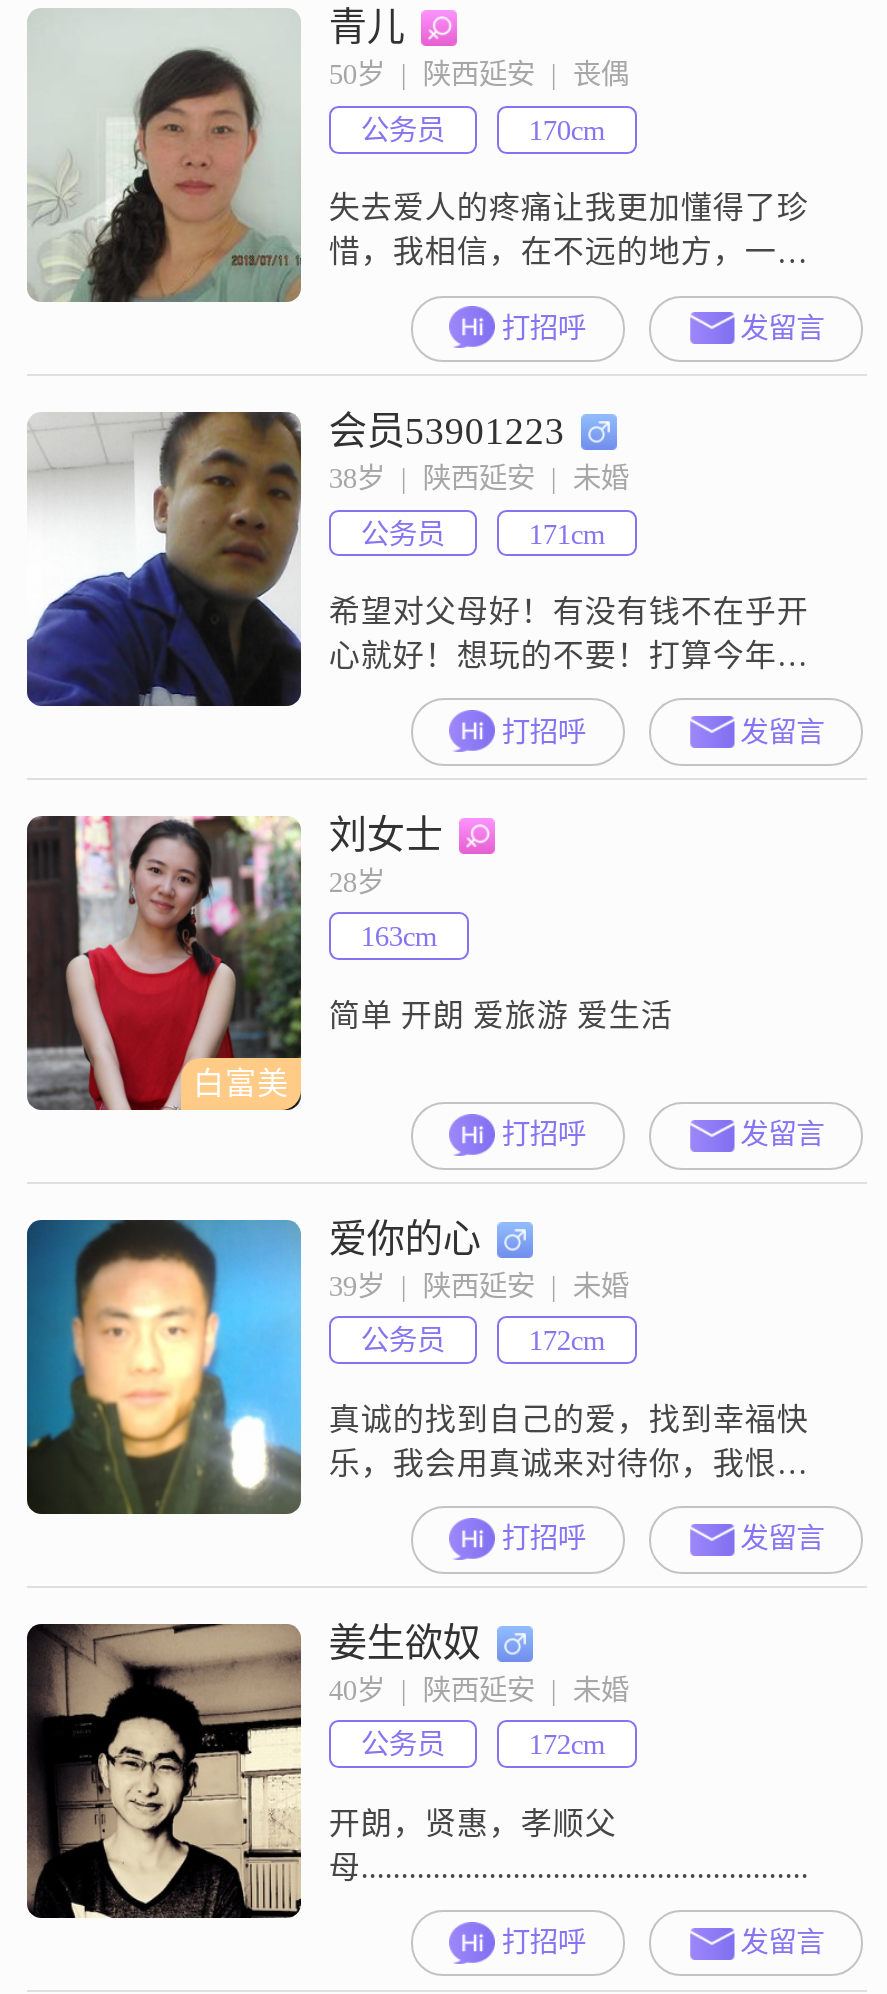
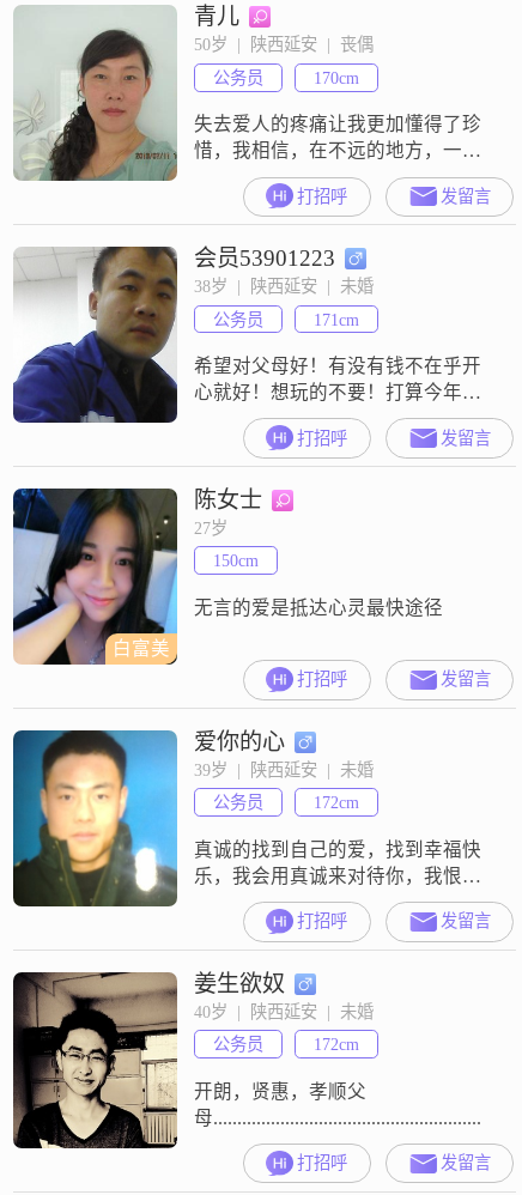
[25,814,453,1112] [image] | 刘女士 | 28岁 -> [12,487,268,666] [image] | 陈女士 | 27岁
[361,921,437,953] 163cm -> [213,551,258,570] 150cm
[329,998,673,1032] 简单 开朗 爱旅游 爱生活 -> [194,597,443,618] 无言的爱是抵达心灵最快途径

